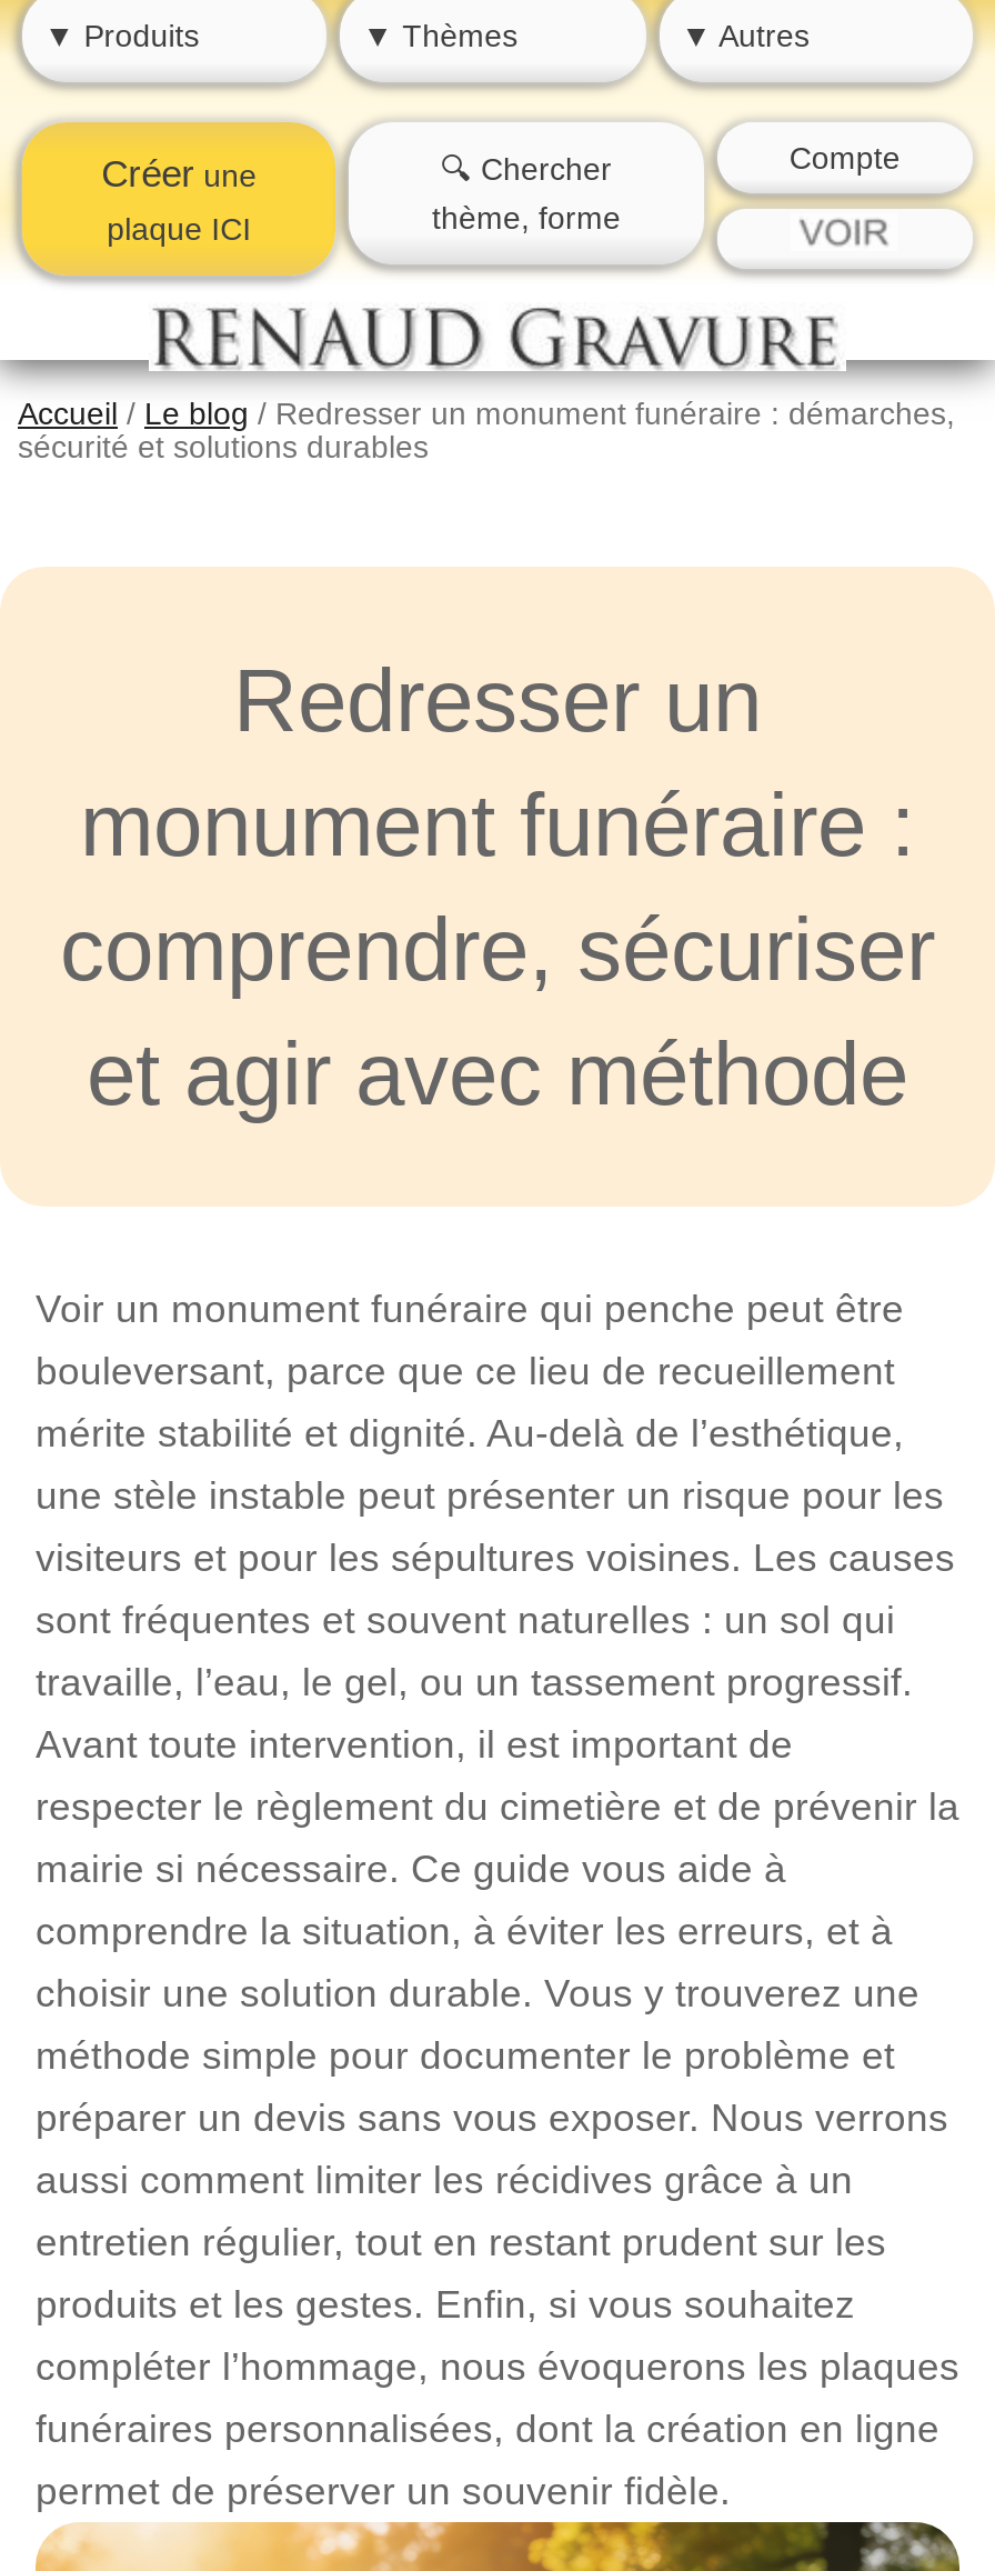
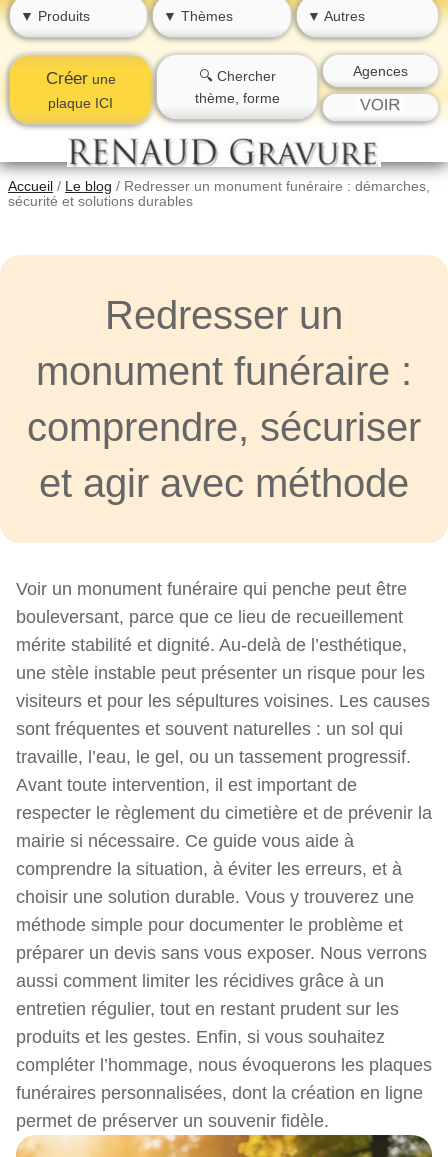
[789,140,900,176] Compte -> [353,63,408,79] Agences

